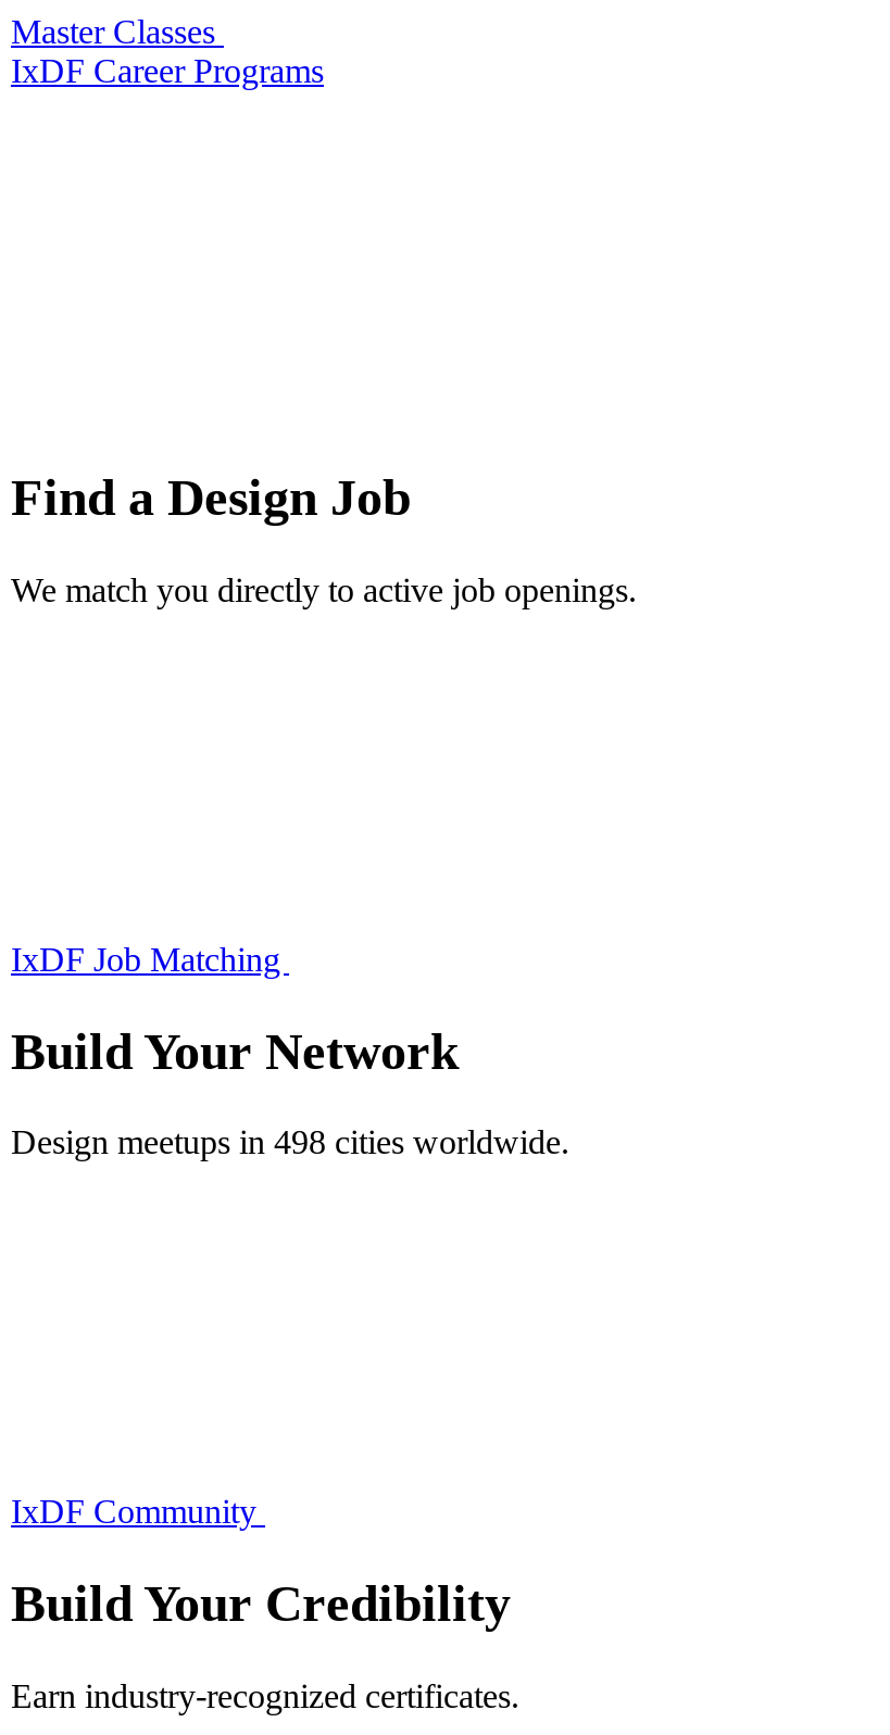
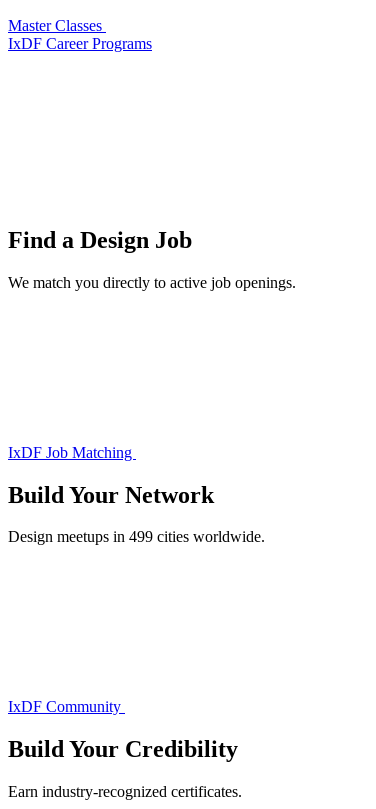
[11,1124,569,1161] Design meetups in 498 cities worldwide. -> [8,528,265,545] Design meetups in 499 cities worldwide.

